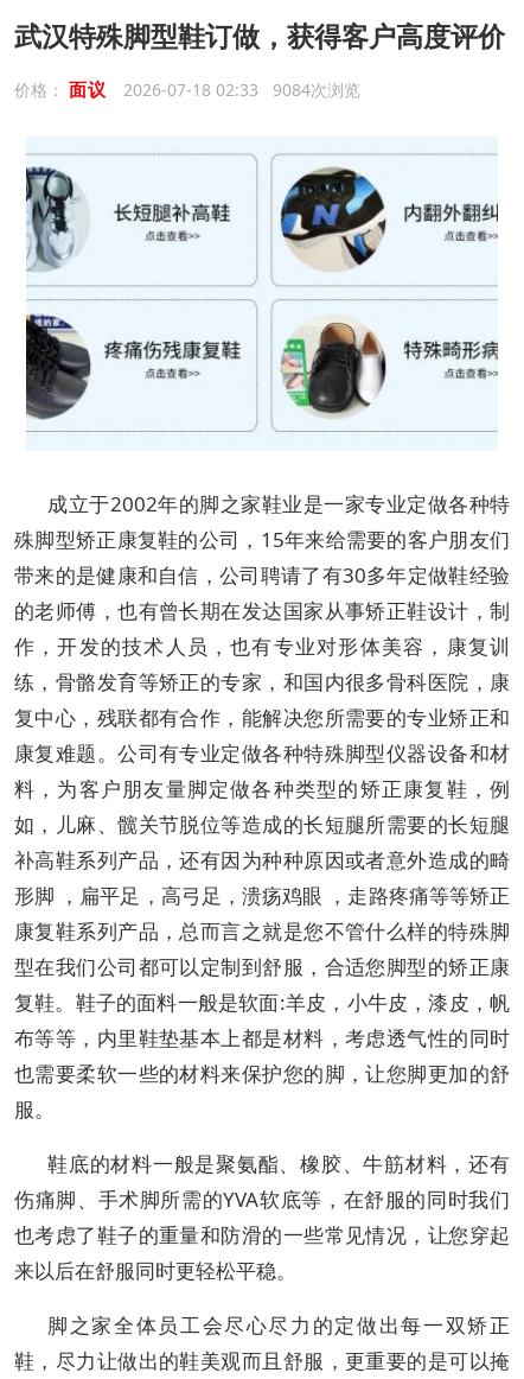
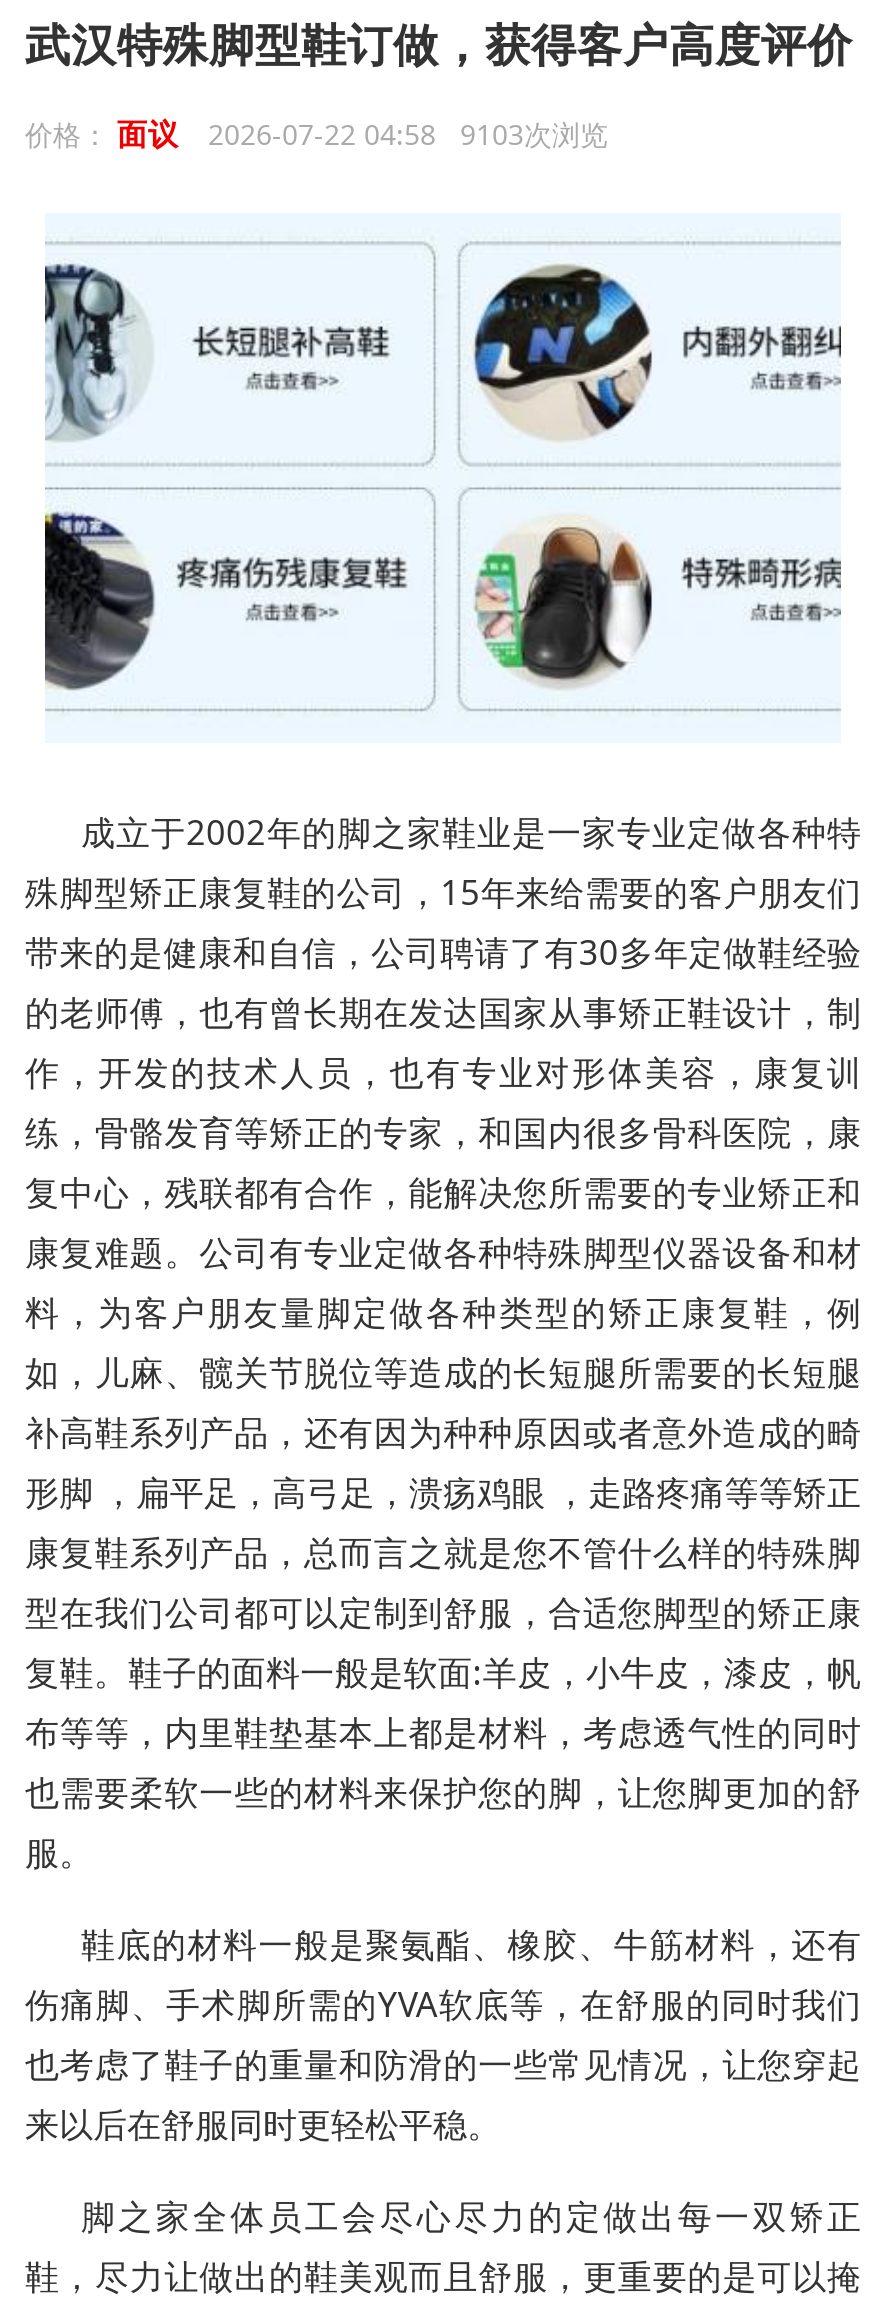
[14,77,360,101] 价格：面议 2026-07-18 02:33 9084次浏览 -> [25,113,608,153] 价格：面议 2026-07-22 04:58 9103次浏览

